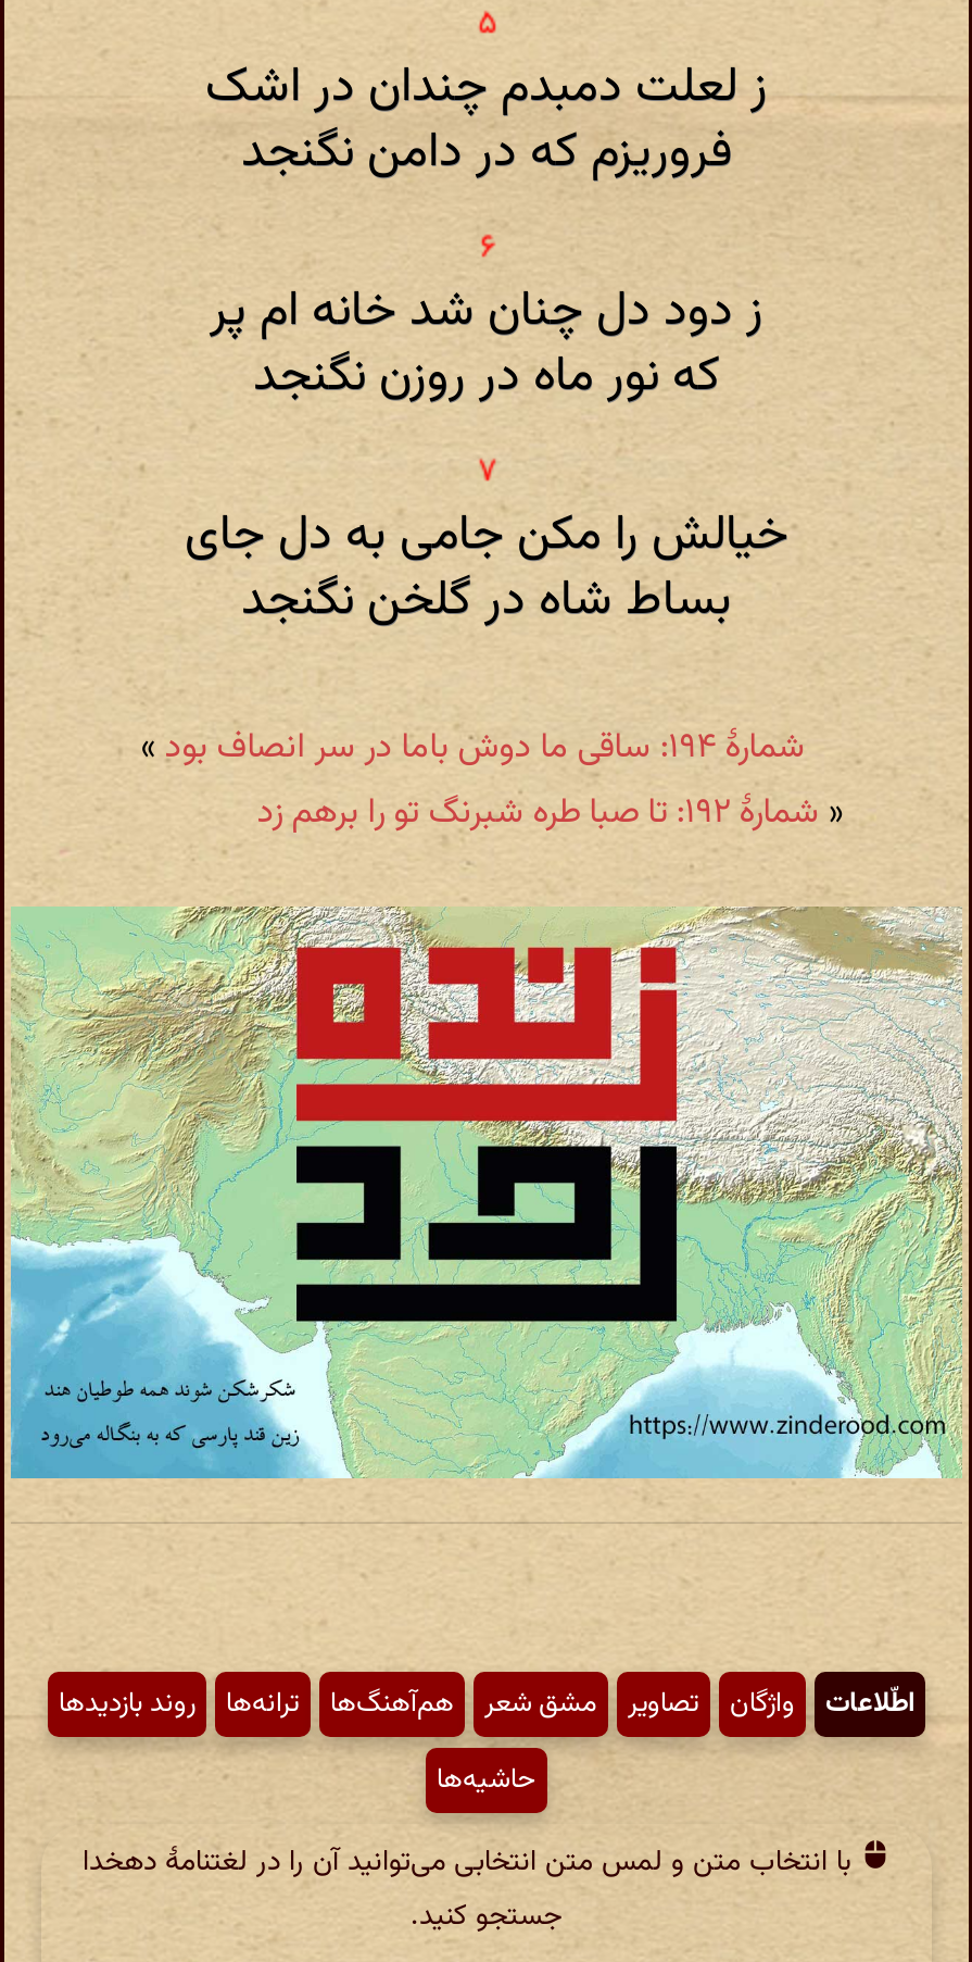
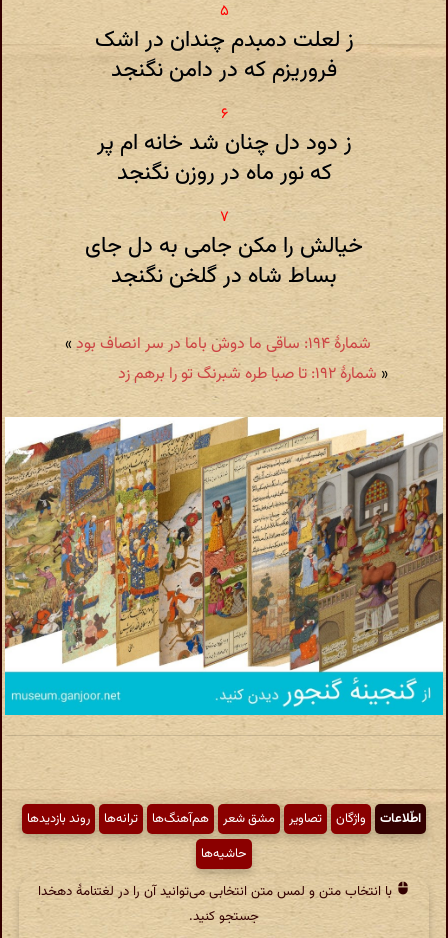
[9,904,962,1478] [image] -> [4,416,444,716] [image]

